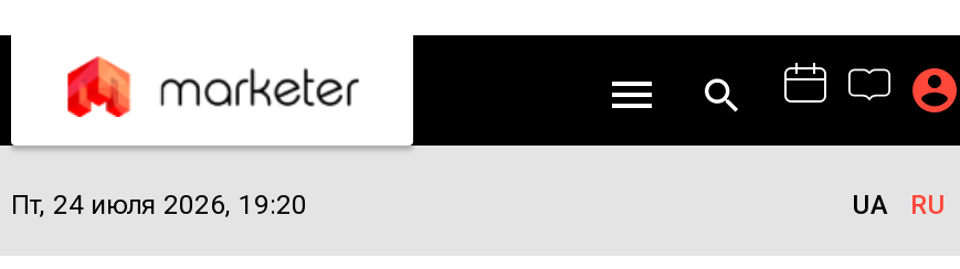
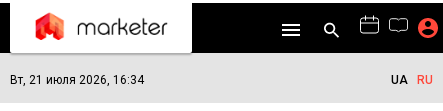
[11,190,307,220] Пт, 24 июля 2026, 19:20 -> [10,73,144,87] Вт, 21 июля 2026, 16:34

